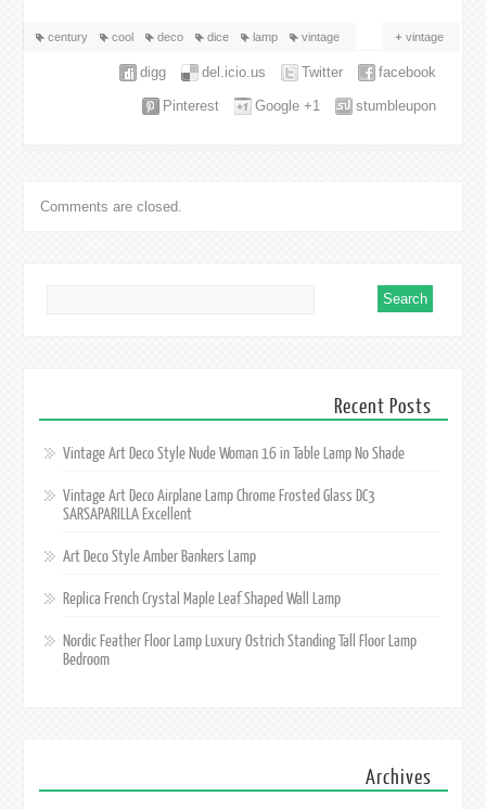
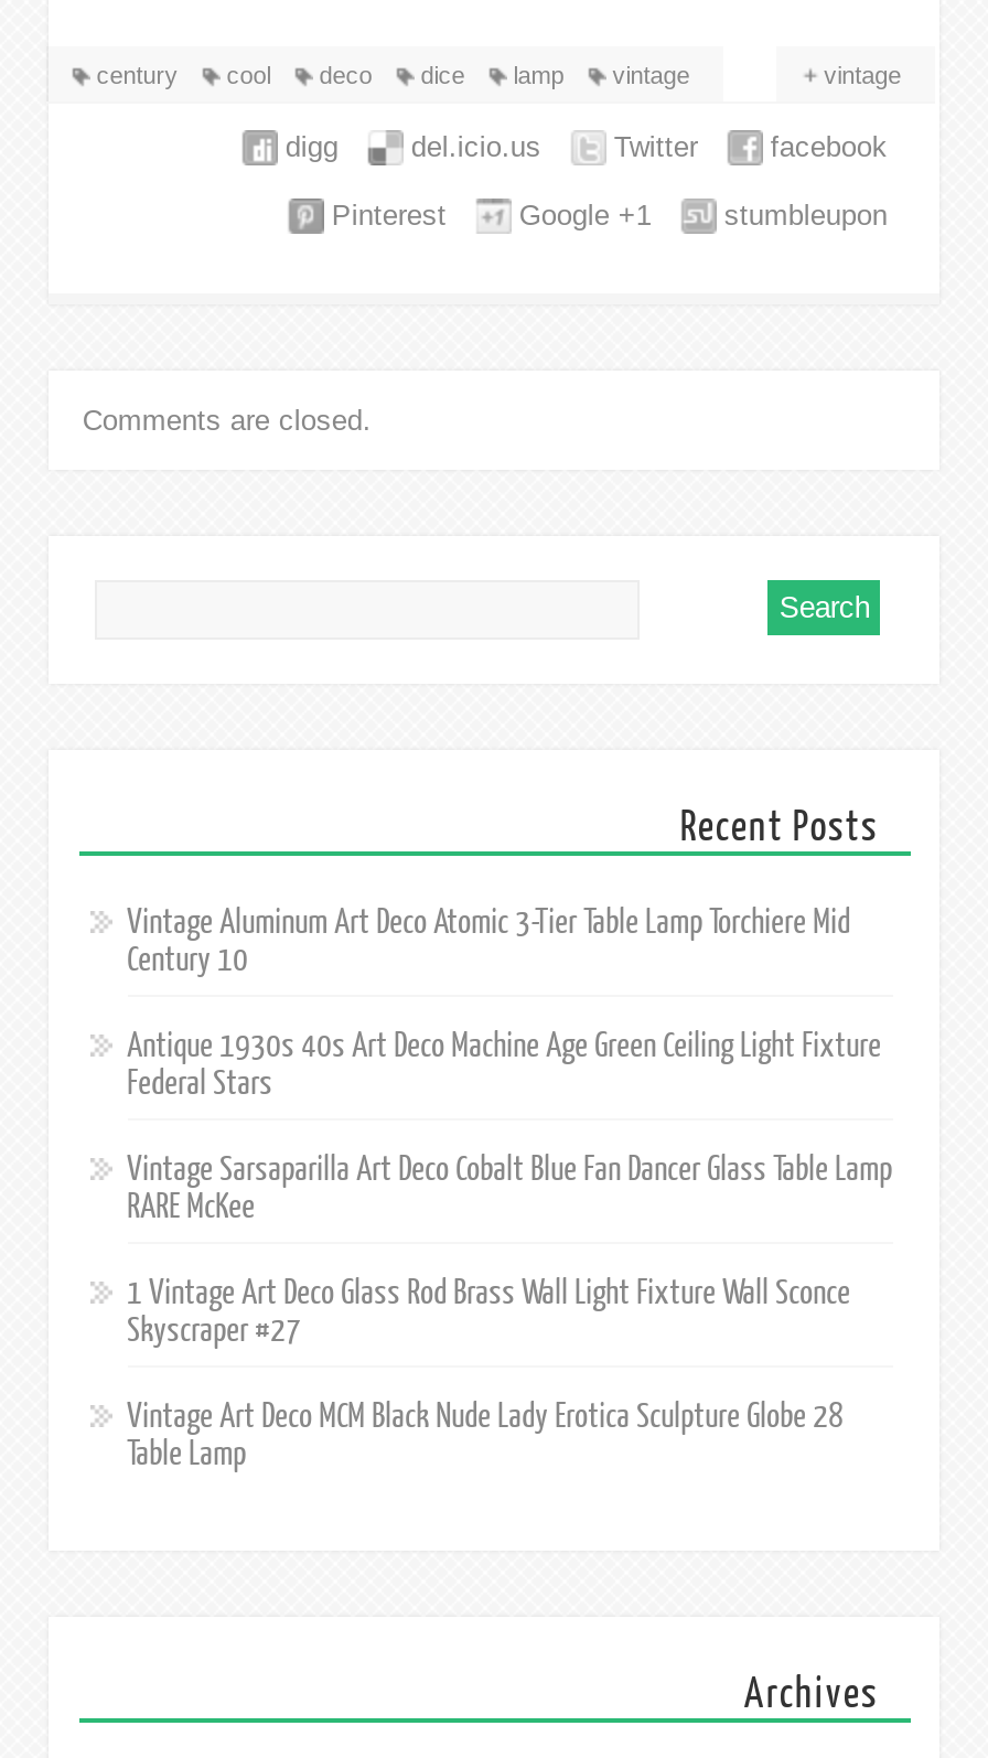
[62,445,404,464] Vintage Art Deco Style Nude Woman 16 in Table Lamp No Shade -> [127,905,850,980] Vintage Aluminum Art Deco Atomic 3-Tier Table Lamp Torchiere Mid | Century 10
[62,487,375,524] Vintage Art Deco Airplane Lamp Chrome Frosted Glass DC3 | SARSAPARILLA Excellent -> [127,1029,881,1104] Antique 1930s 40s Art Deco Machine Age Green Ceiling Light Fixture | Federal Stars
[62,548,256,567] Art Deco Style Amber Bankers Lamp -> [127,1153,892,1228] Vintage Sarsaparilla Art Deco Cobalt Blue Fan Dancer Glass Table Lamp | RARE McKee
[62,590,340,609] Replica French Crystal Maple Leaf Shaped Wall Lamp -> [127,1276,850,1351] 1 Vintage Art Deco Glass Rod Brass Wall Light Fixture Wall Sconce | Skyscraper #27
[62,633,416,670] Nordic Feather Floor Lamp Luxury Ostrich Standing Tall Floor Lamp | Bedroom -> [127,1400,844,1475] Vintage Art Deco MCM Black Nude Lady Erotica Sculpture Globe 28 | Table Lamp

